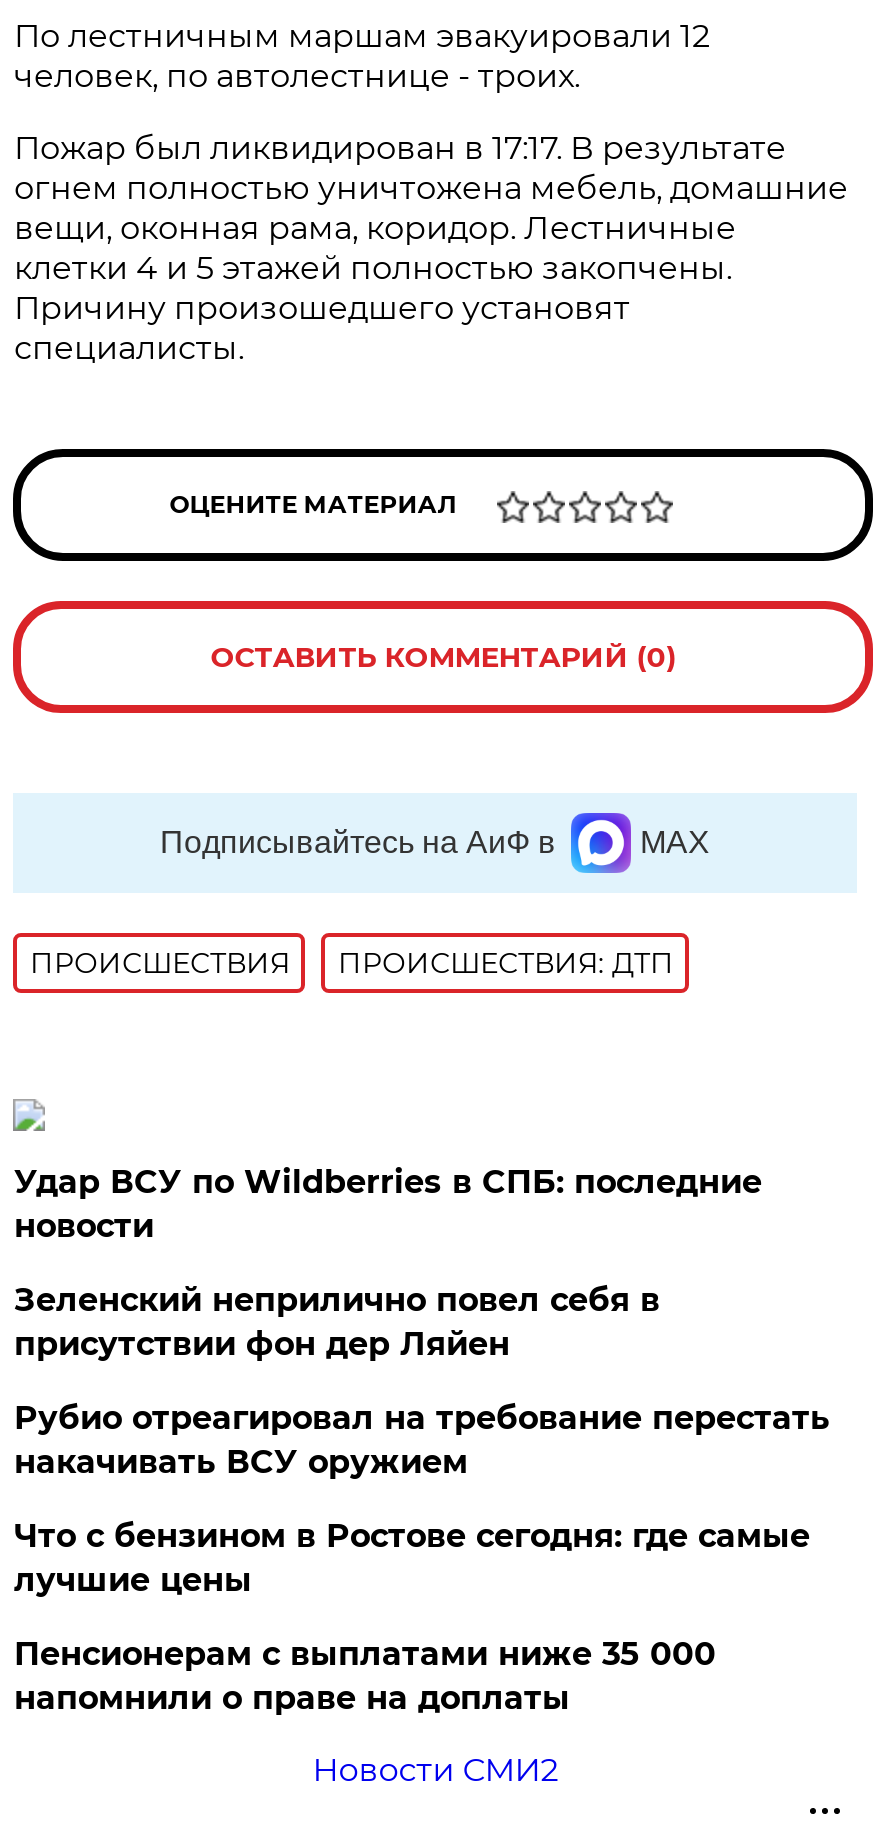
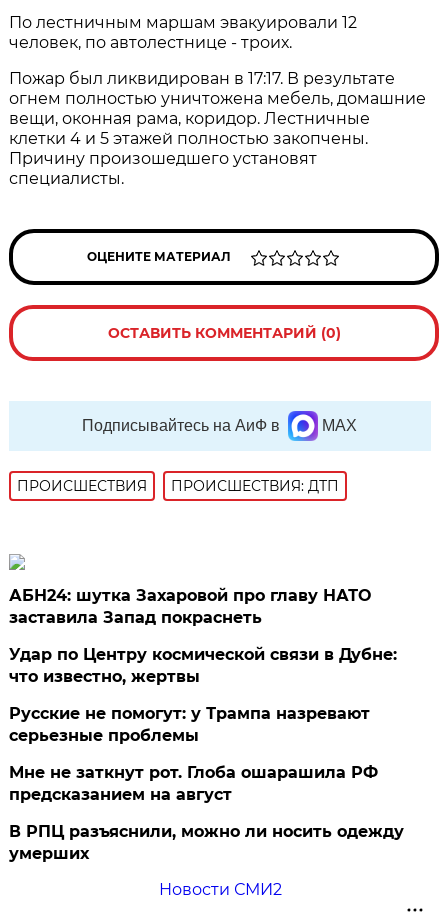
[14,1163,762,1245] Удар ВСУ по Wildberries в СПБ: последние | новости -> [9,586,371,627] АБН24: шутка Захаровой про главу НАТО | заставила Запад покраснеть
[14,1281,660,1363] Зеленский неприлично повел cебя в | присутствии фон дер Ляйен -> [9,645,397,686] Удар по Центру космической связи в Дубне: | что известно, жертвы
[14,1399,830,1481] Рубио отреагировал на требование перестать | накачивать ВСУ оружием -> [9,704,370,745] Русские не помогут: у Трампа назревают | серьезные проблемы
[14,1517,810,1599] Что с бензином в Ростове сегодня: где самые | лучшие цены -> [9,763,378,804] Мне не заткнут рот. Глоба ошарашила РФ | предсказанием на август
[14,1635,716,1717] Пенсионерам с выплатами ниже 35 000 | напомнили о праве на доплаты -> [9,822,404,863] В РПЦ разъяснили, можно ли носить одежду | умерших

